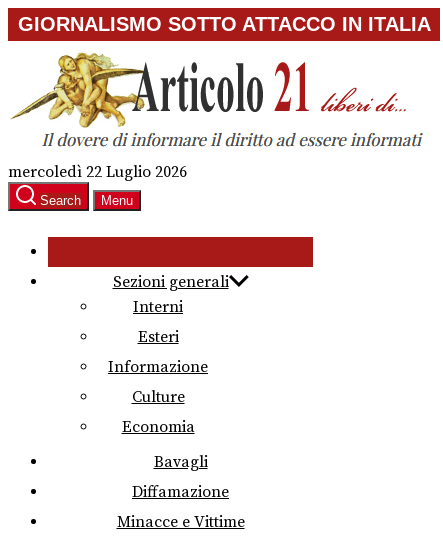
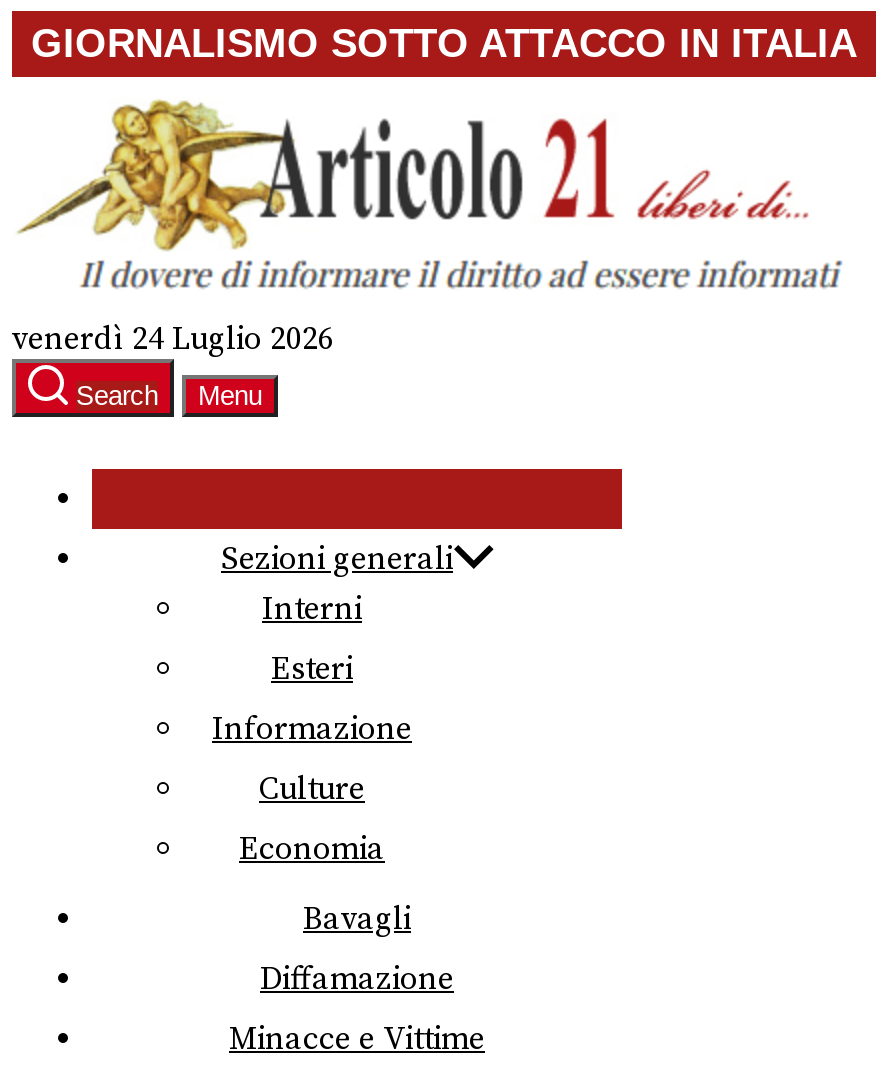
[8,162,187,182] mercoledì 22 Luglio 2026 -> [12,319,334,359] venerdì 24 Luglio 2026

